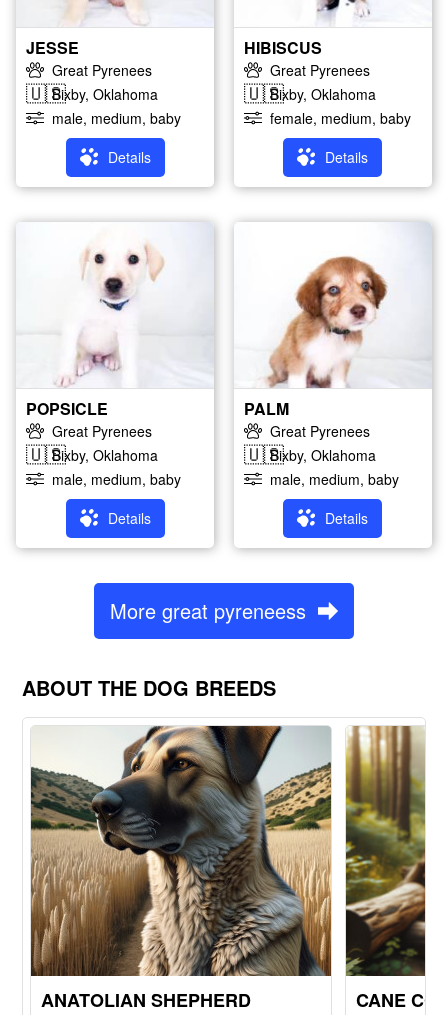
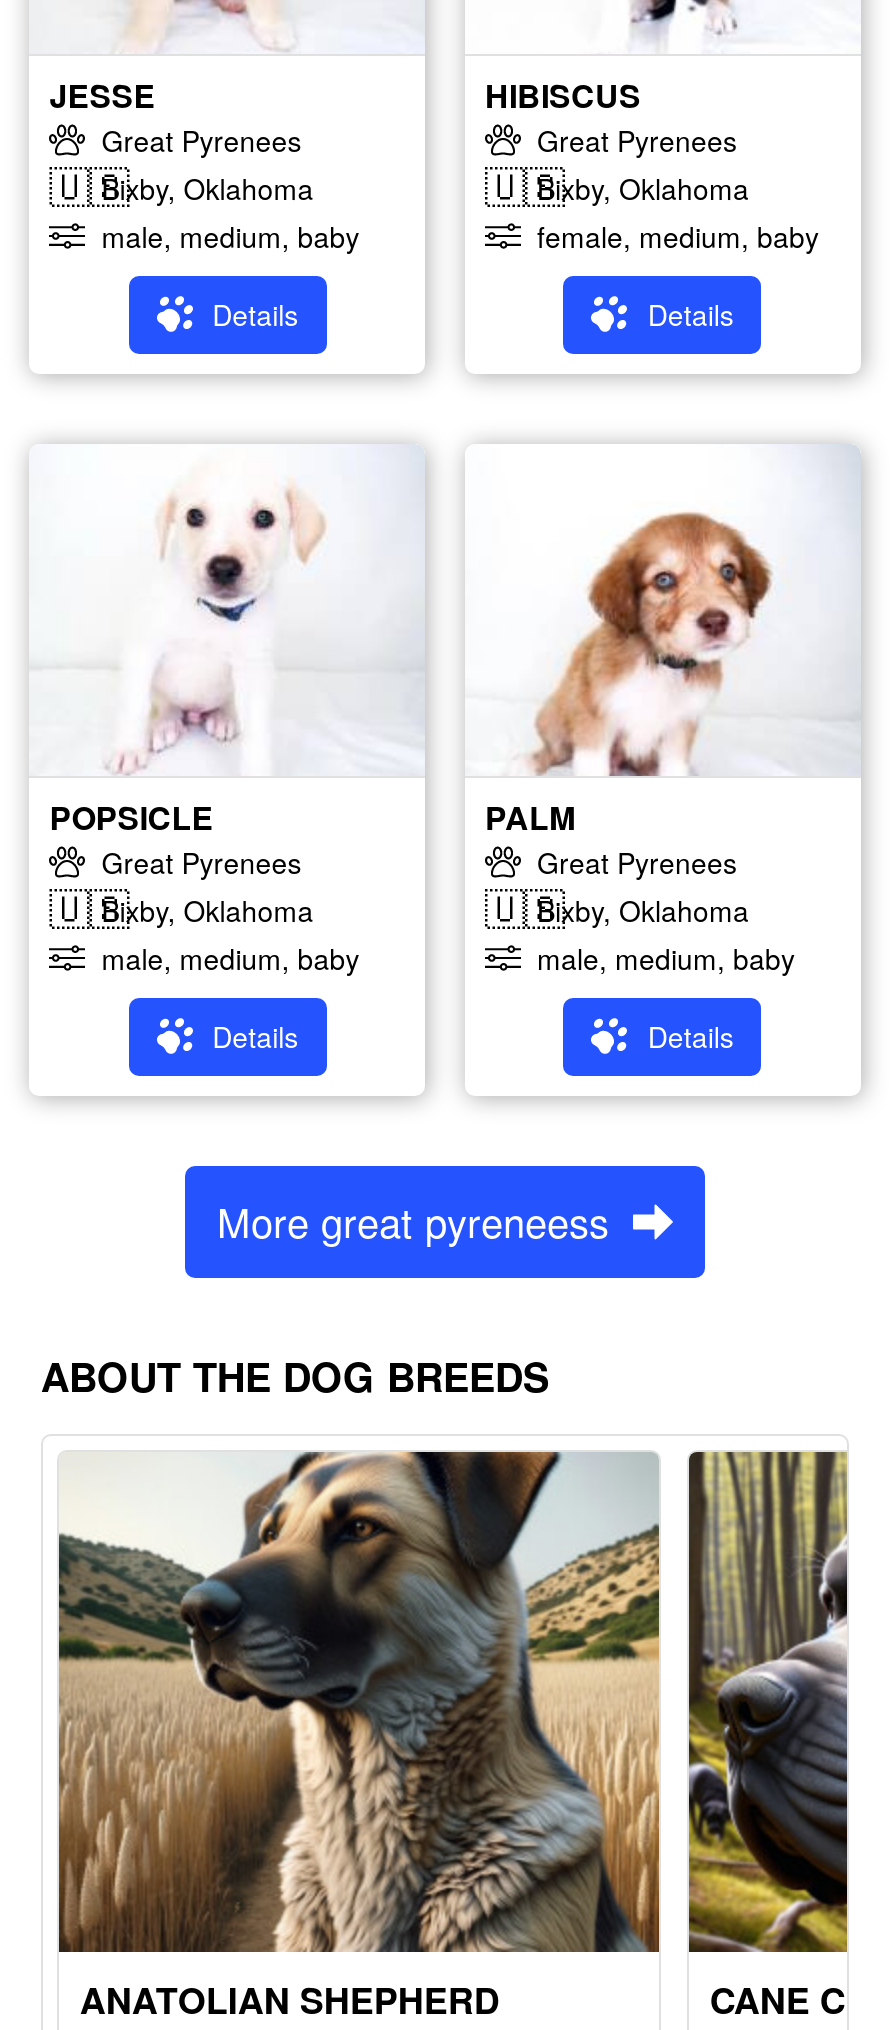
[345,725,426,976] [image] -> [687,1450,849,1954] [image]

